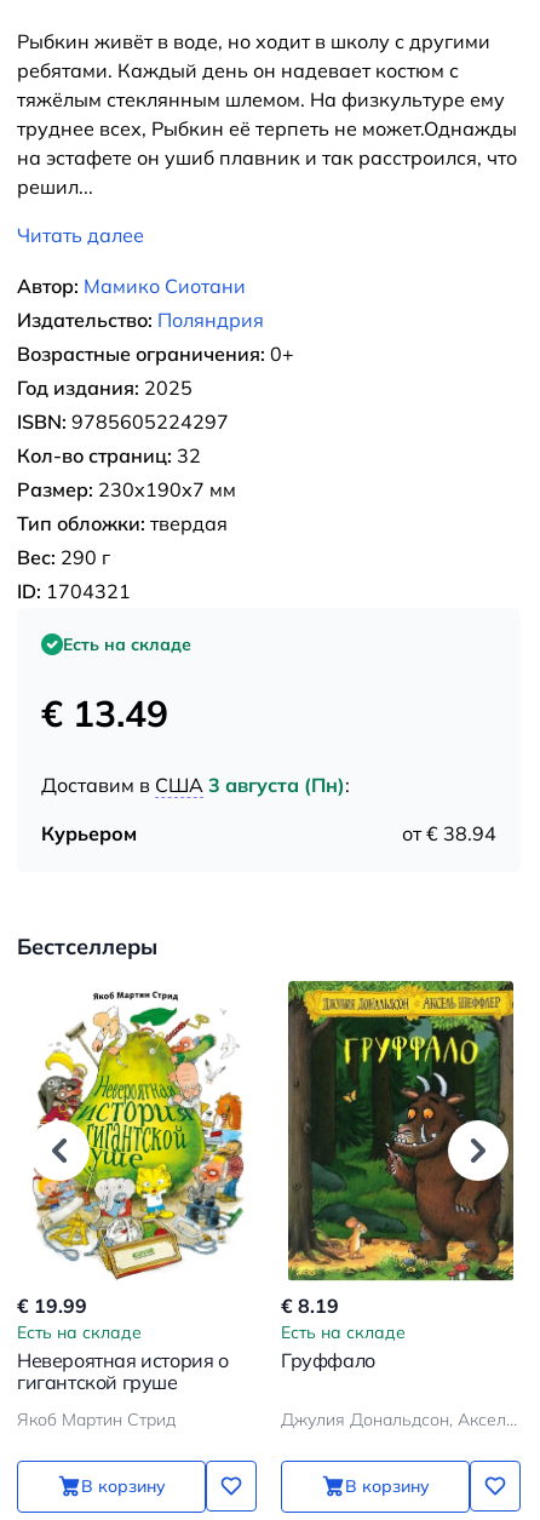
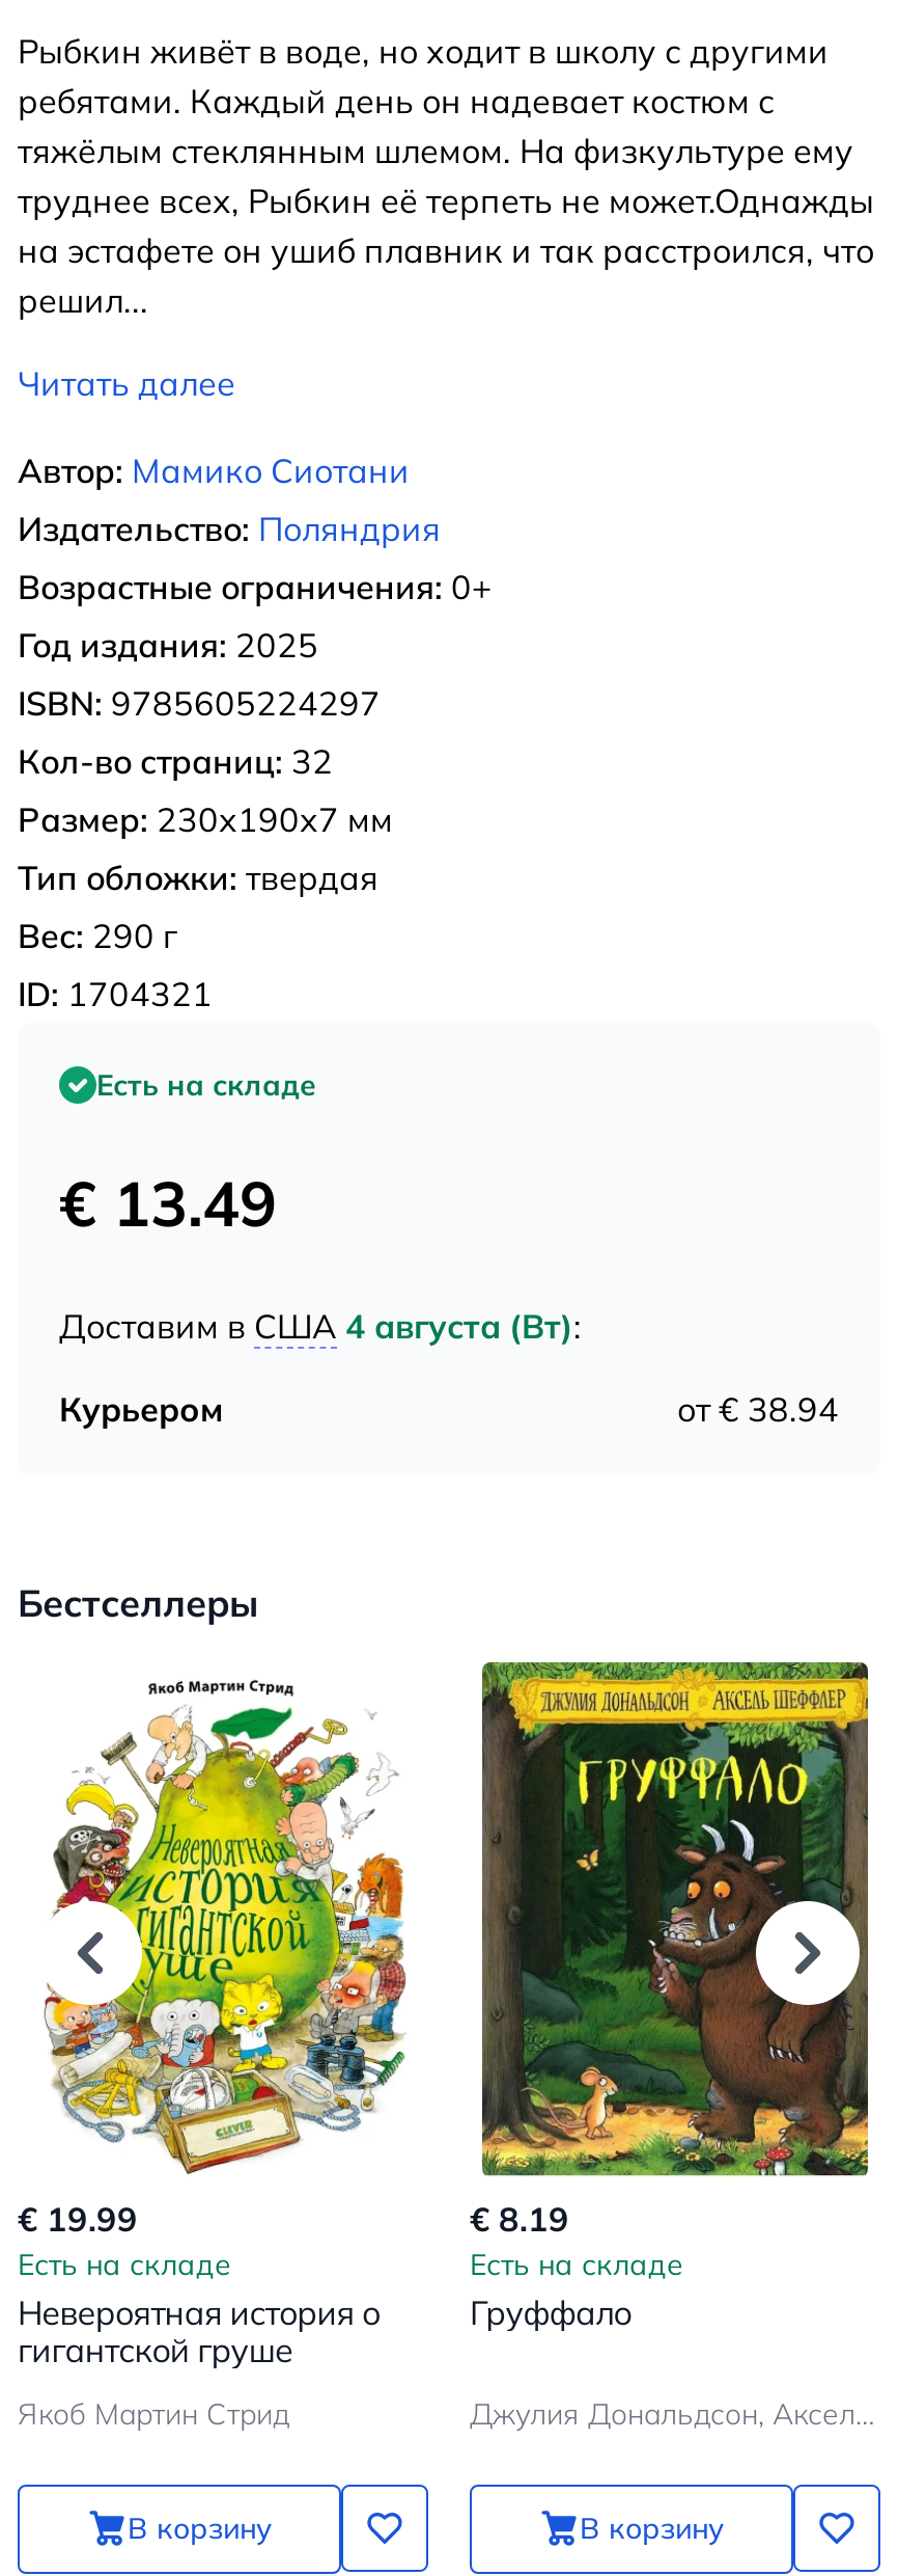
[41,772,350,797] Доставим в США 3 августа (Пн): -> [59,1305,582,1346] Доставим в США 4 августа (Вт):

